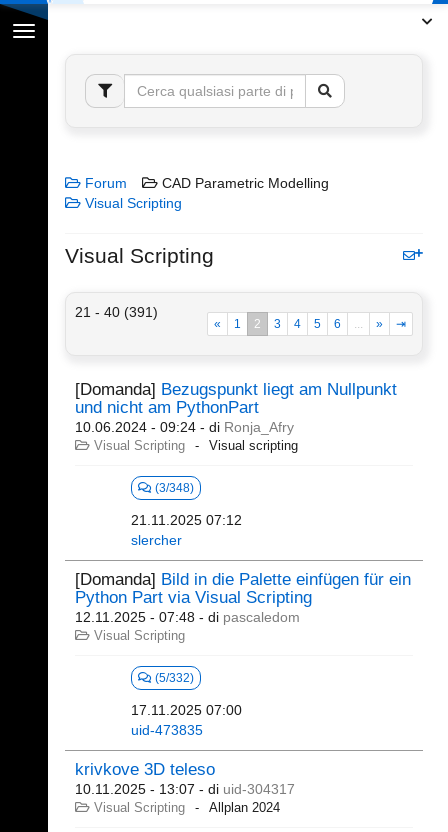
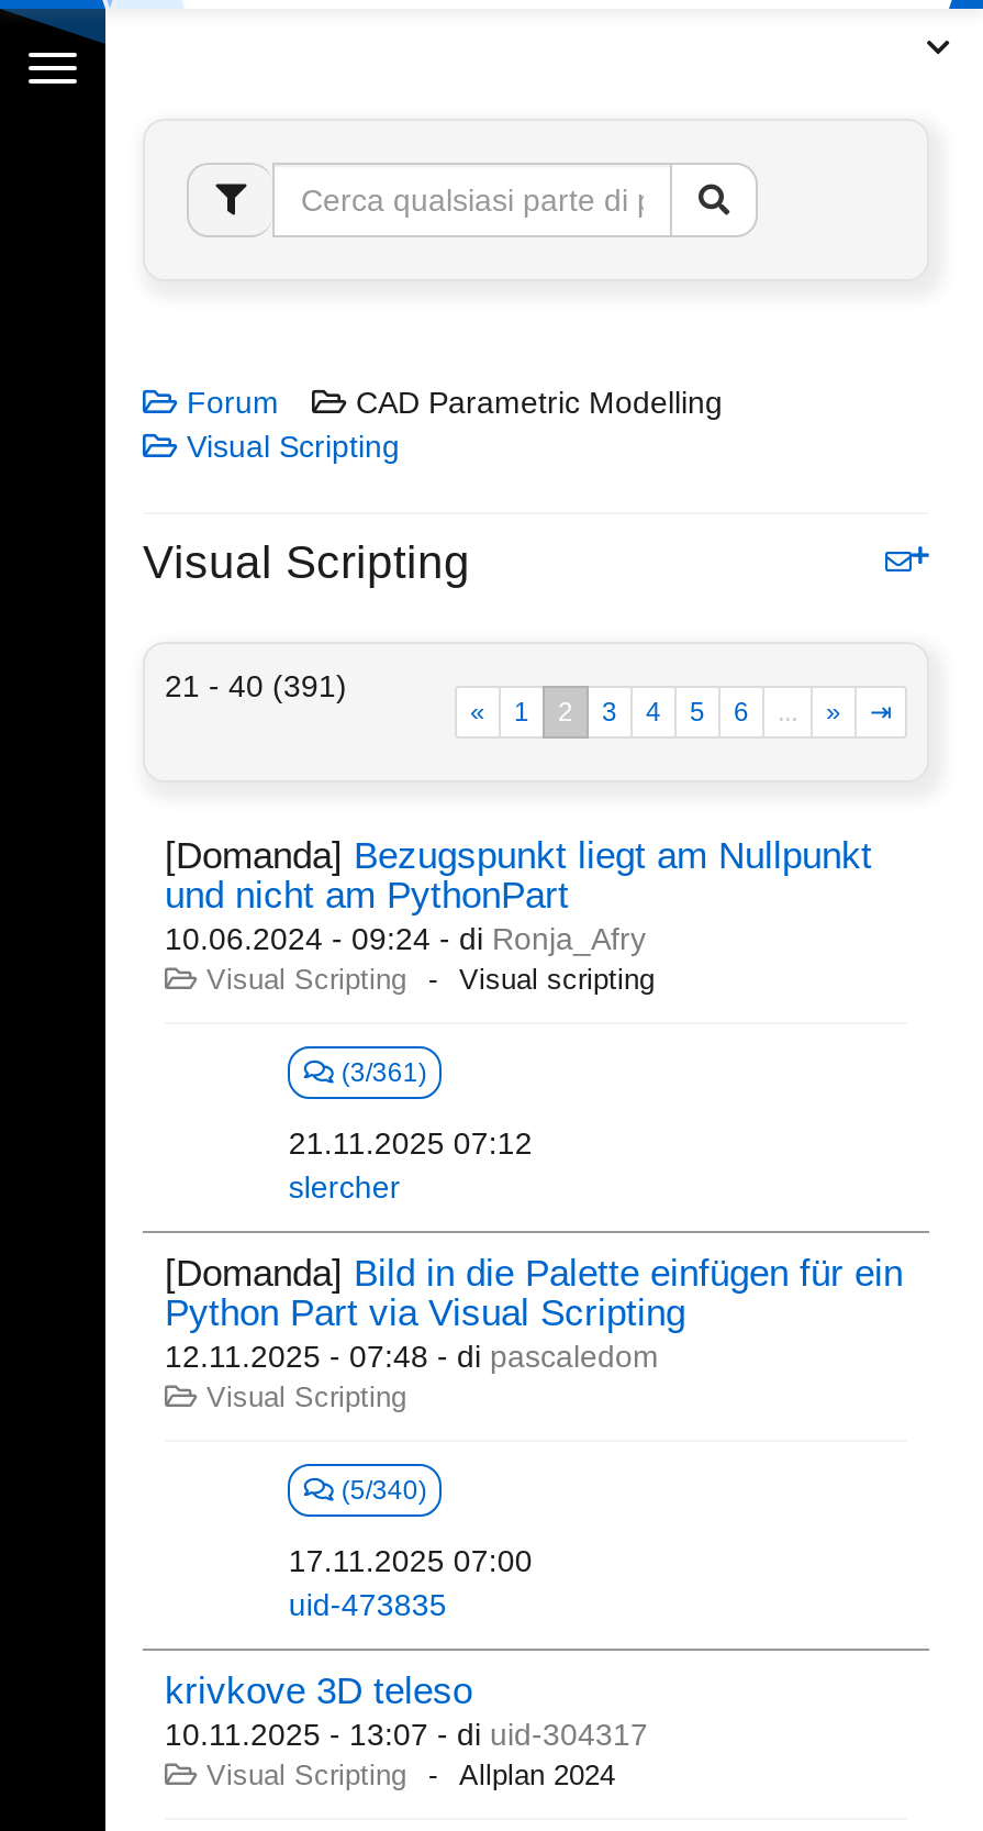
[152,481,194,495] (3/348) -> [335,1057,427,1088] (3/361)
[152,671,194,685] (5/332) -> [335,1475,427,1506] (5/340)

